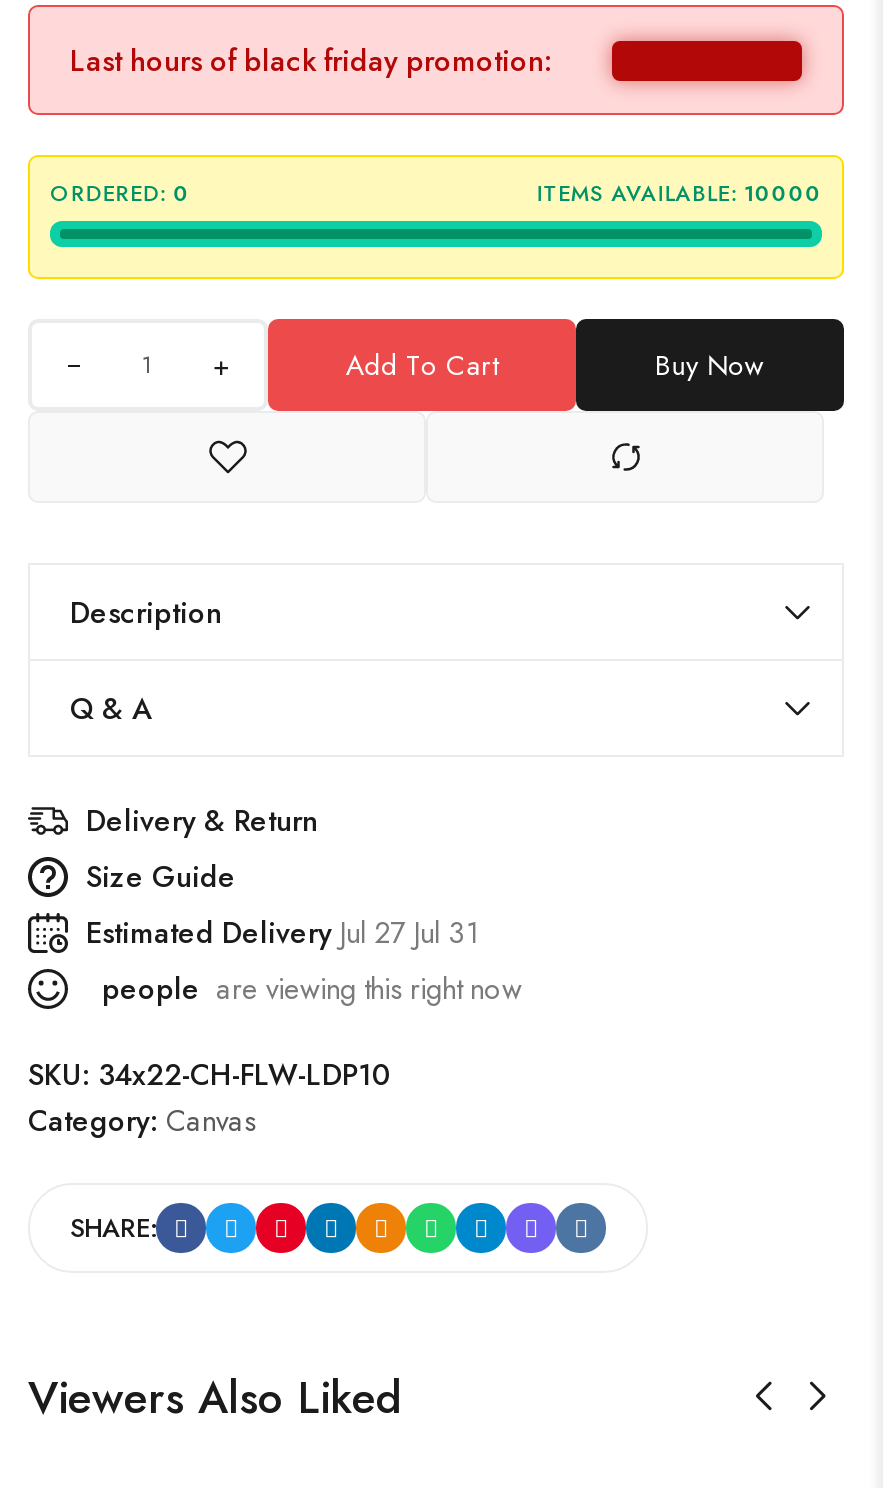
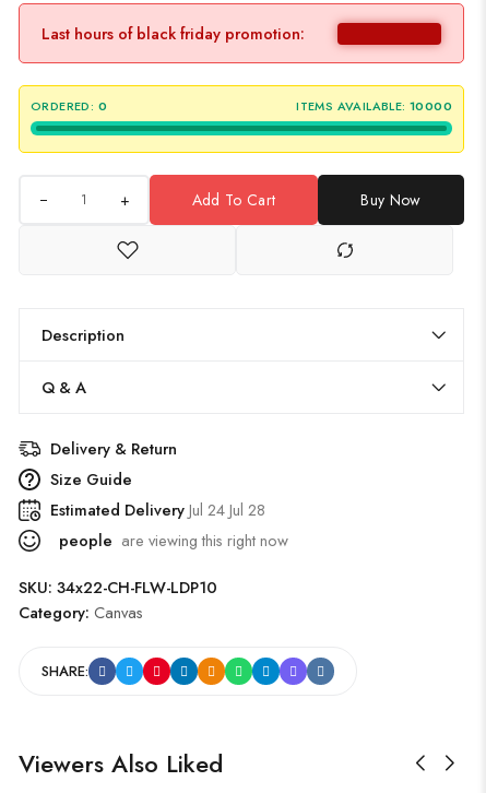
[86,911,478,953] Estimated Delivery Jul 27 Jul 31 -> [50,498,265,521] Estimated Delivery Jul 24 Jul 28

